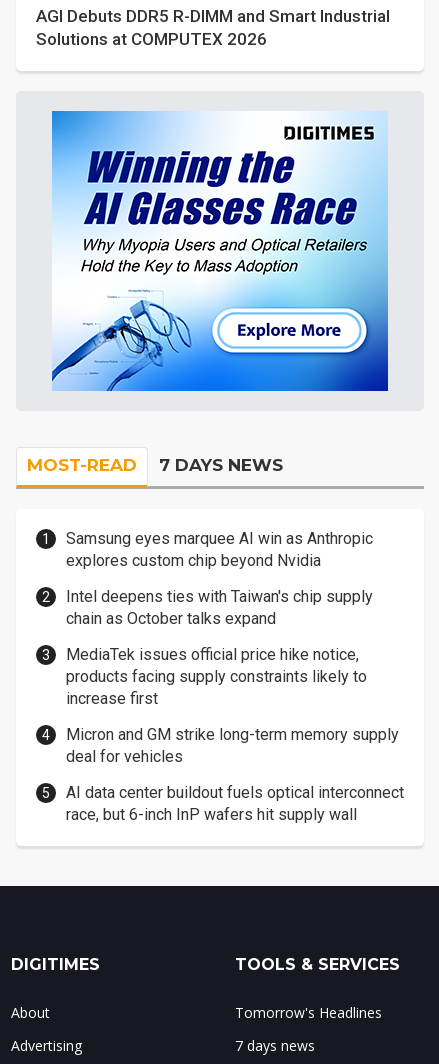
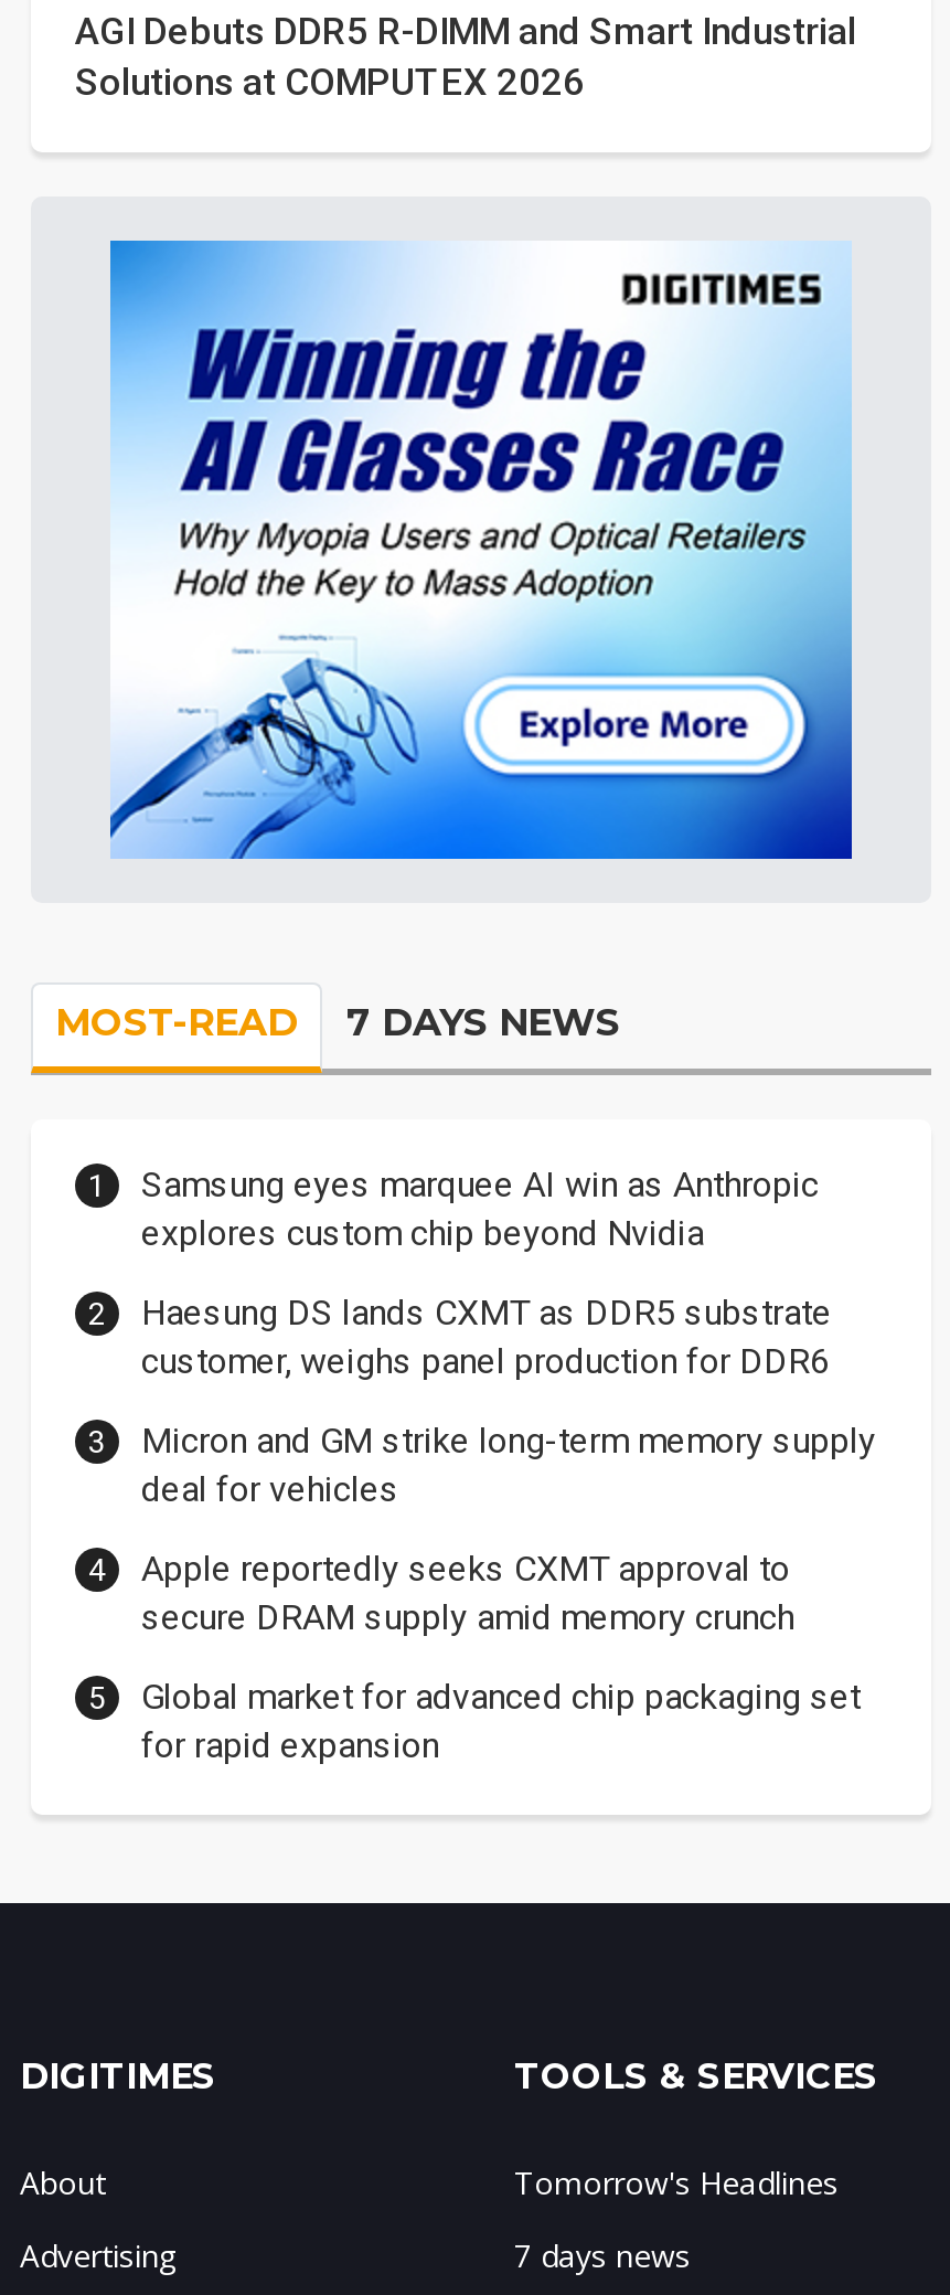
[66,587,373,708] Intel deepens ties with Taiwan's chip supply | chain as October talks expand | MediaTek issues official price hike notice, | products facing supply constraints likely to | increase first -> [141,1292,832,1383] Haesung DS lands CXMT as DDR5 substrate | customer, weighs panel production for DDR6
moved [66,725,399,766] -> [141,1420,876,1511]: Micron and GM strike long-term memory supply | deal for vehicles
[66,783,404,824] AI data center buildout fuels optical interconnect | race, but 6-inch InP wafers hit supply wall -> [141,1549,861,1767] Apple reportedly seeks CXMT approval to | secure DRAM supply amid memory crunch | Global market for advanced chip packaging set | for rapid expansion

